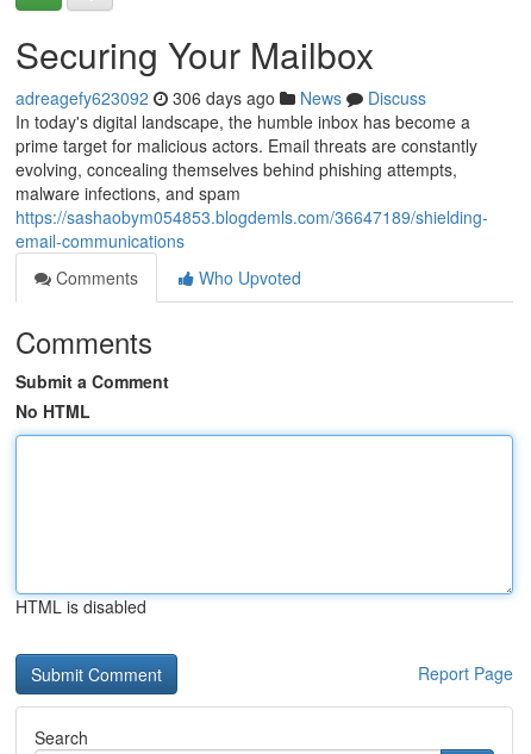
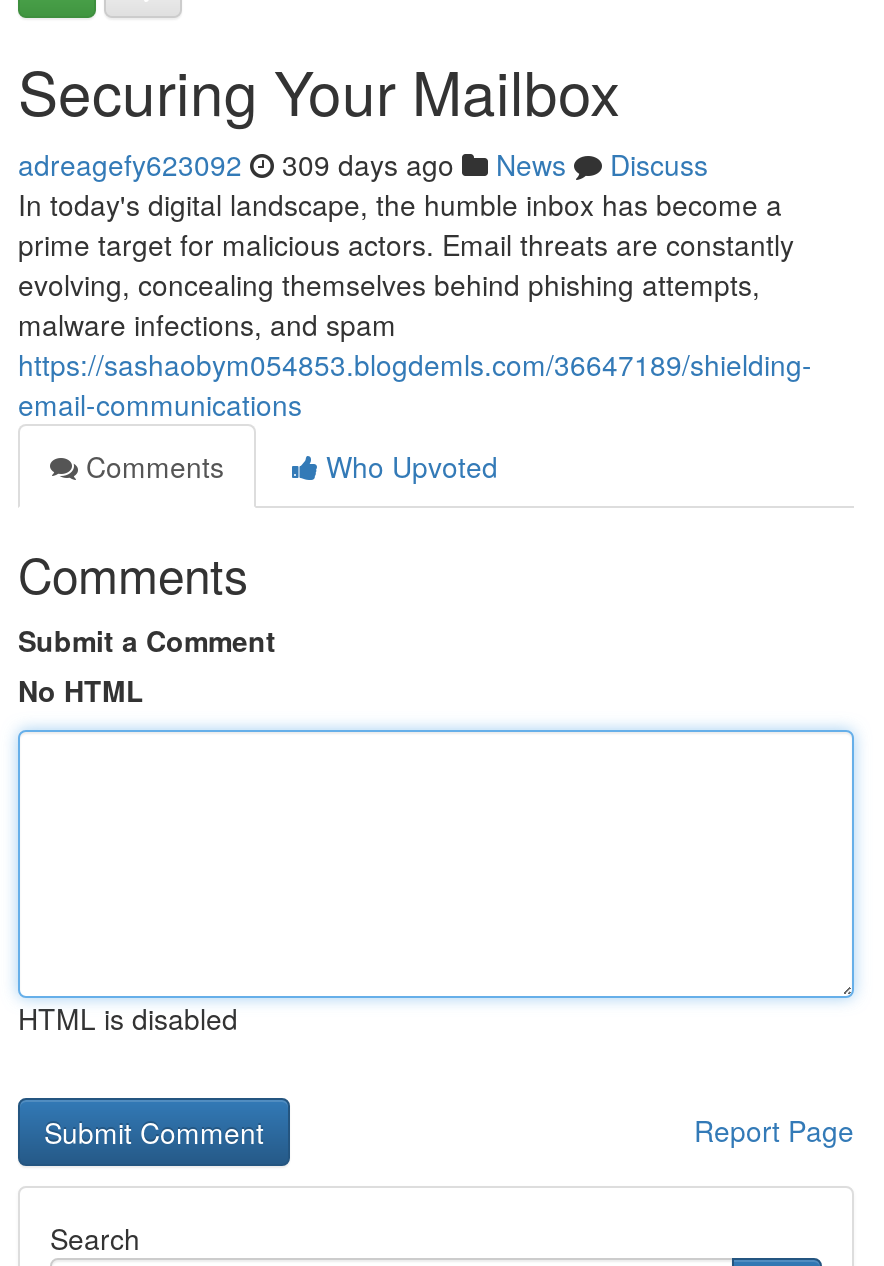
[15,86,426,110] adreagefy623092 306 days ago News Discuss -> [18,144,708,184] adreagefy623092 309 days ago News Discuss

